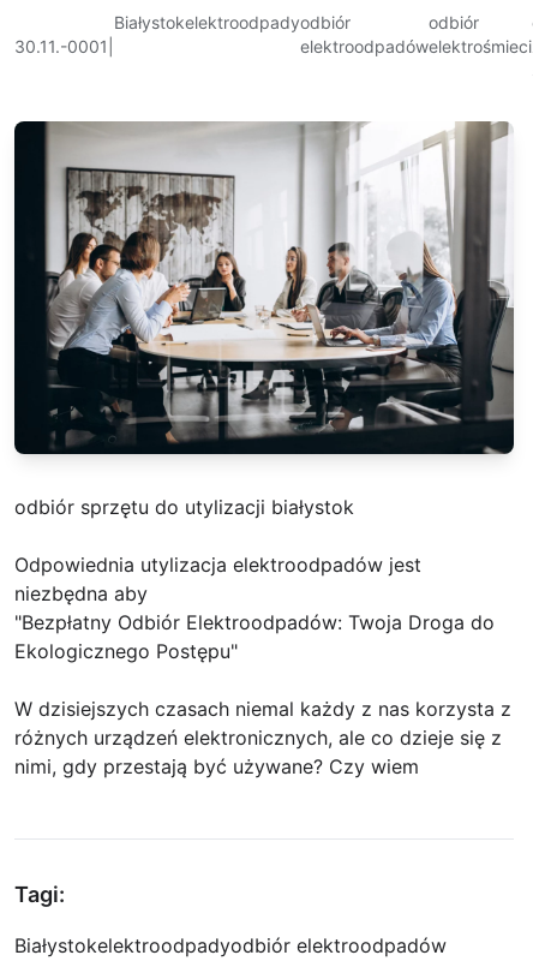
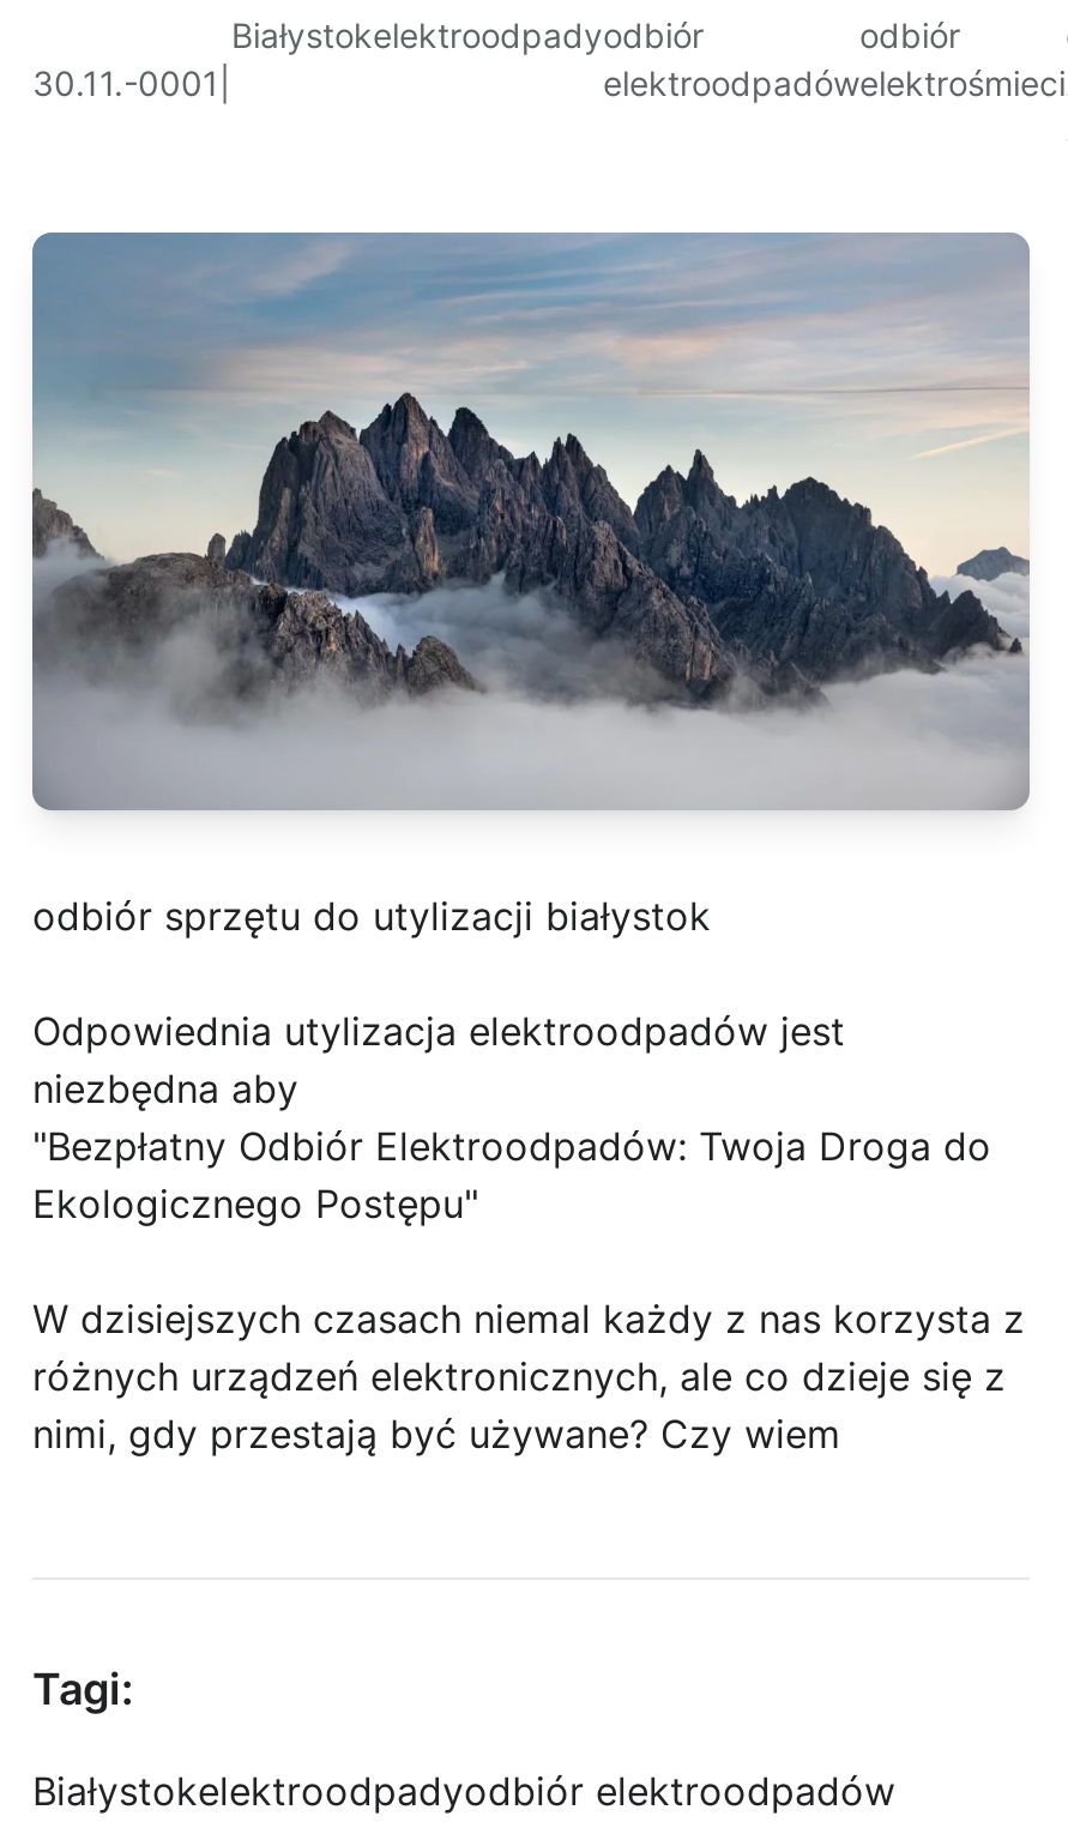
[14,120,514,455] [image] -> [30,230,1030,810] [image]

